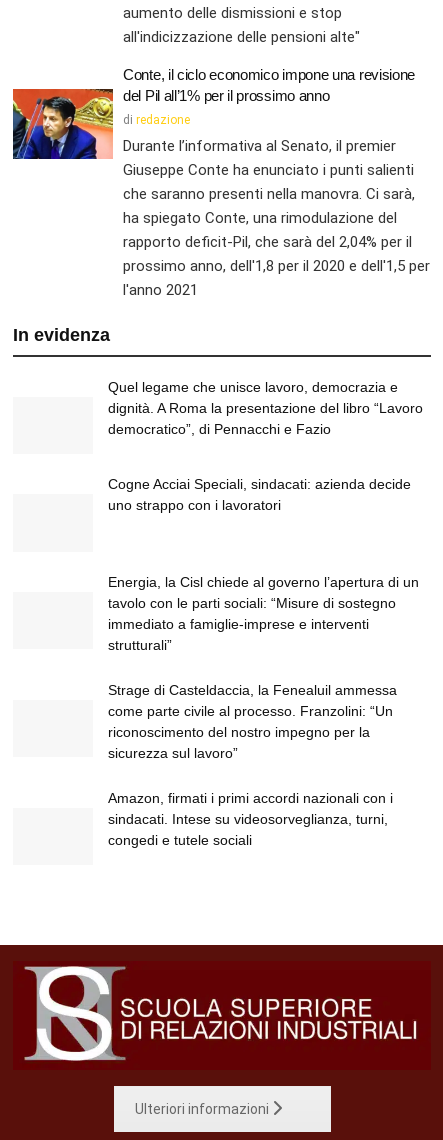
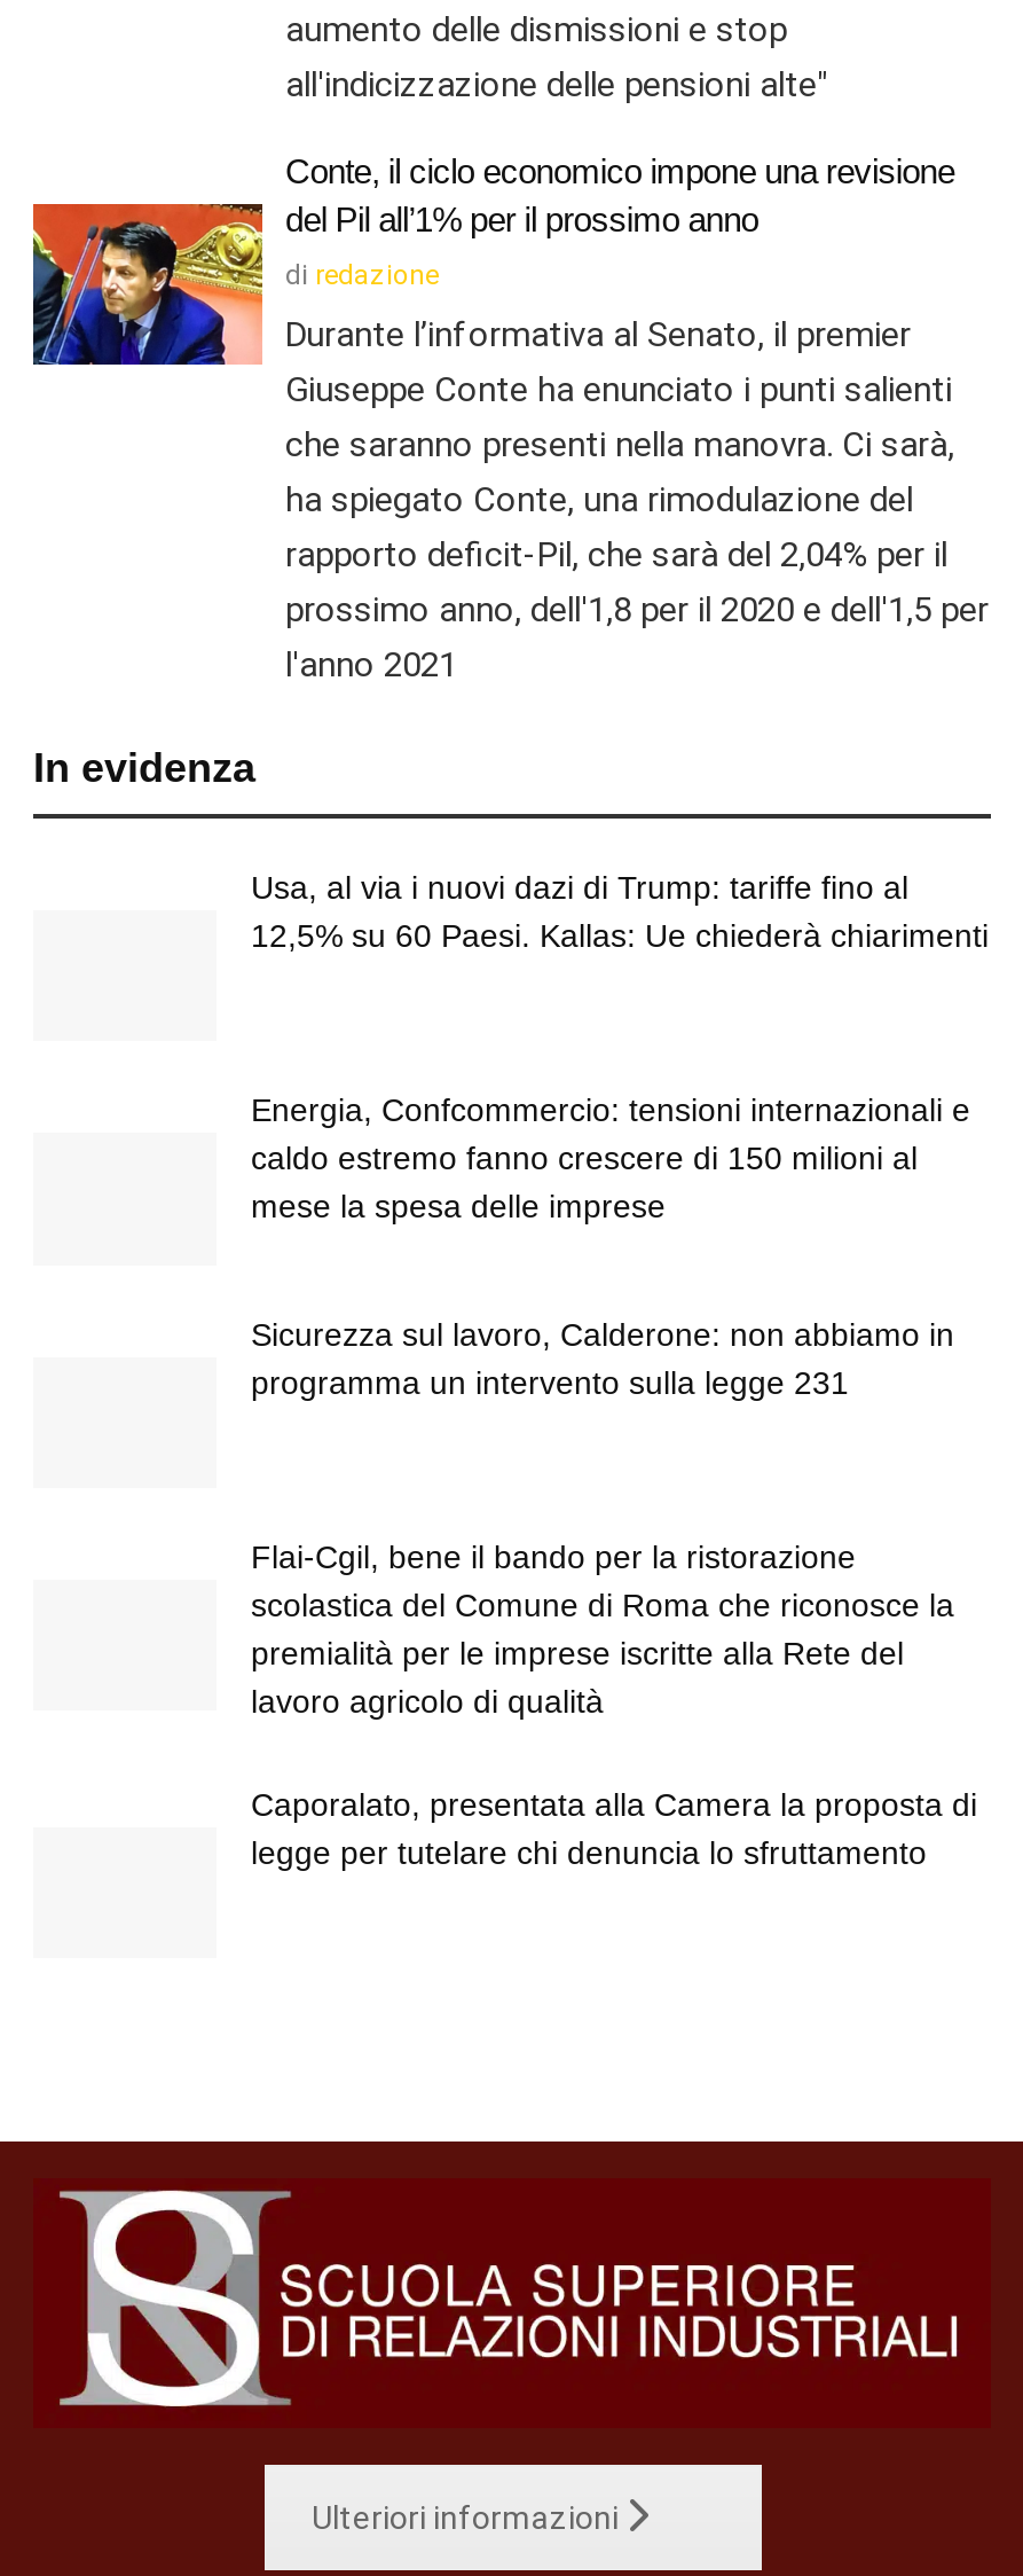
[108,379,423,437] Quel legame che unisce lavoro, democrazia e | dignità. A Roma la presentazione del libro “Lavoro | democratico”, di Pennacchi e Fazio -> [251,870,989,955] Usa, al via i nuovi dazi di Trump: tariffe fino al | 12,5% su 60 Paesi. Kallas: Ue chiederà chiarimenti
[108,476,411,513] Cogne Acciai Speciali, sindacati: azienda decide | uno strappo con i lavoratori -> [251,1093,970,1226] Energia, Confcommercio: tensioni internazionali e | caldo estremo fanno crescere di 150 milioni al | mese la spesa delle imprese
[108,574,419,653] Energia, la Cisl chiede al governo l’apertura di un | tavolo con le parti sociali: “Misure di sostegno | immediato a famiglie-imprese e interventi | strutturali” -> [251,1315,954,1400] Sicurezza sul lavoro, Calderone: non abbiamo in | programma un intervento sulla legge 231
[108,682,397,761] Strage di Casteldaccia, la Fenealuil ammessa | come parte civile al processo. Franzolini: “Un | riconoscimento del nostro impegno per la | sicurezza sul lavoro” -> [251,1538,954,1719] Flai-Cgil, bene il bando per la ristorazione | scolastica del Comune di Roma che riconosce la | premialità per le imprese iscritte alla Rete del | lavoro agricolo di qualità
[108,790,393,848] Amazon, firmati i primi accordi nazionali con i | sindacati. Intese su videosorveglianza, turni, | congedi e tutele sociali -> [251,1786,977,1871] Caporalato, presentata alla Camera la proposta di | legge per tutelare chi denuncia lo sfruttamento

